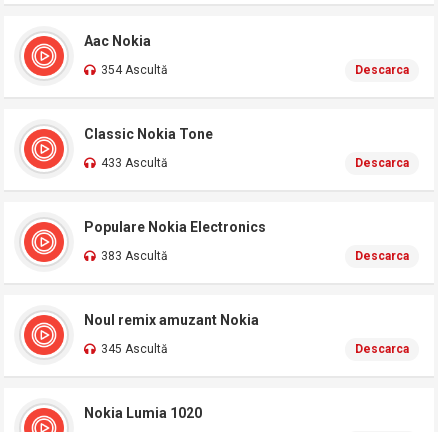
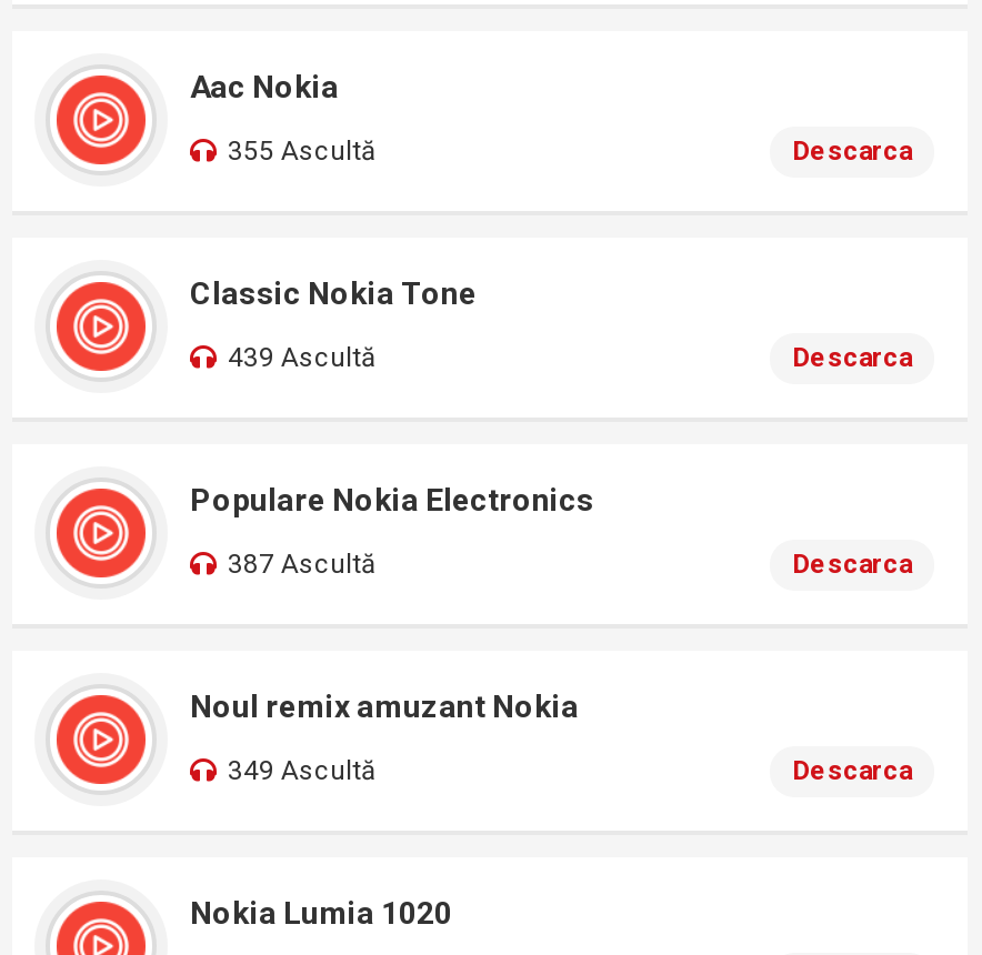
[101,63,168,77] 354 Ascultă -> [228,135,377,167] 355 Ascultă
[101,156,168,170] 433 Ascultă -> [228,342,377,373] 439 Ascultă
[101,249,168,263] 383 Ascultă -> [228,549,377,580] 387 Ascultă
[101,342,168,356] 345 Ascultă -> [228,755,377,786] 349 Ascultă

